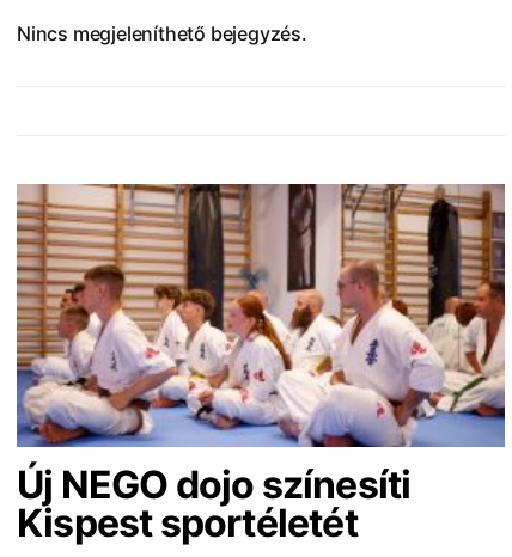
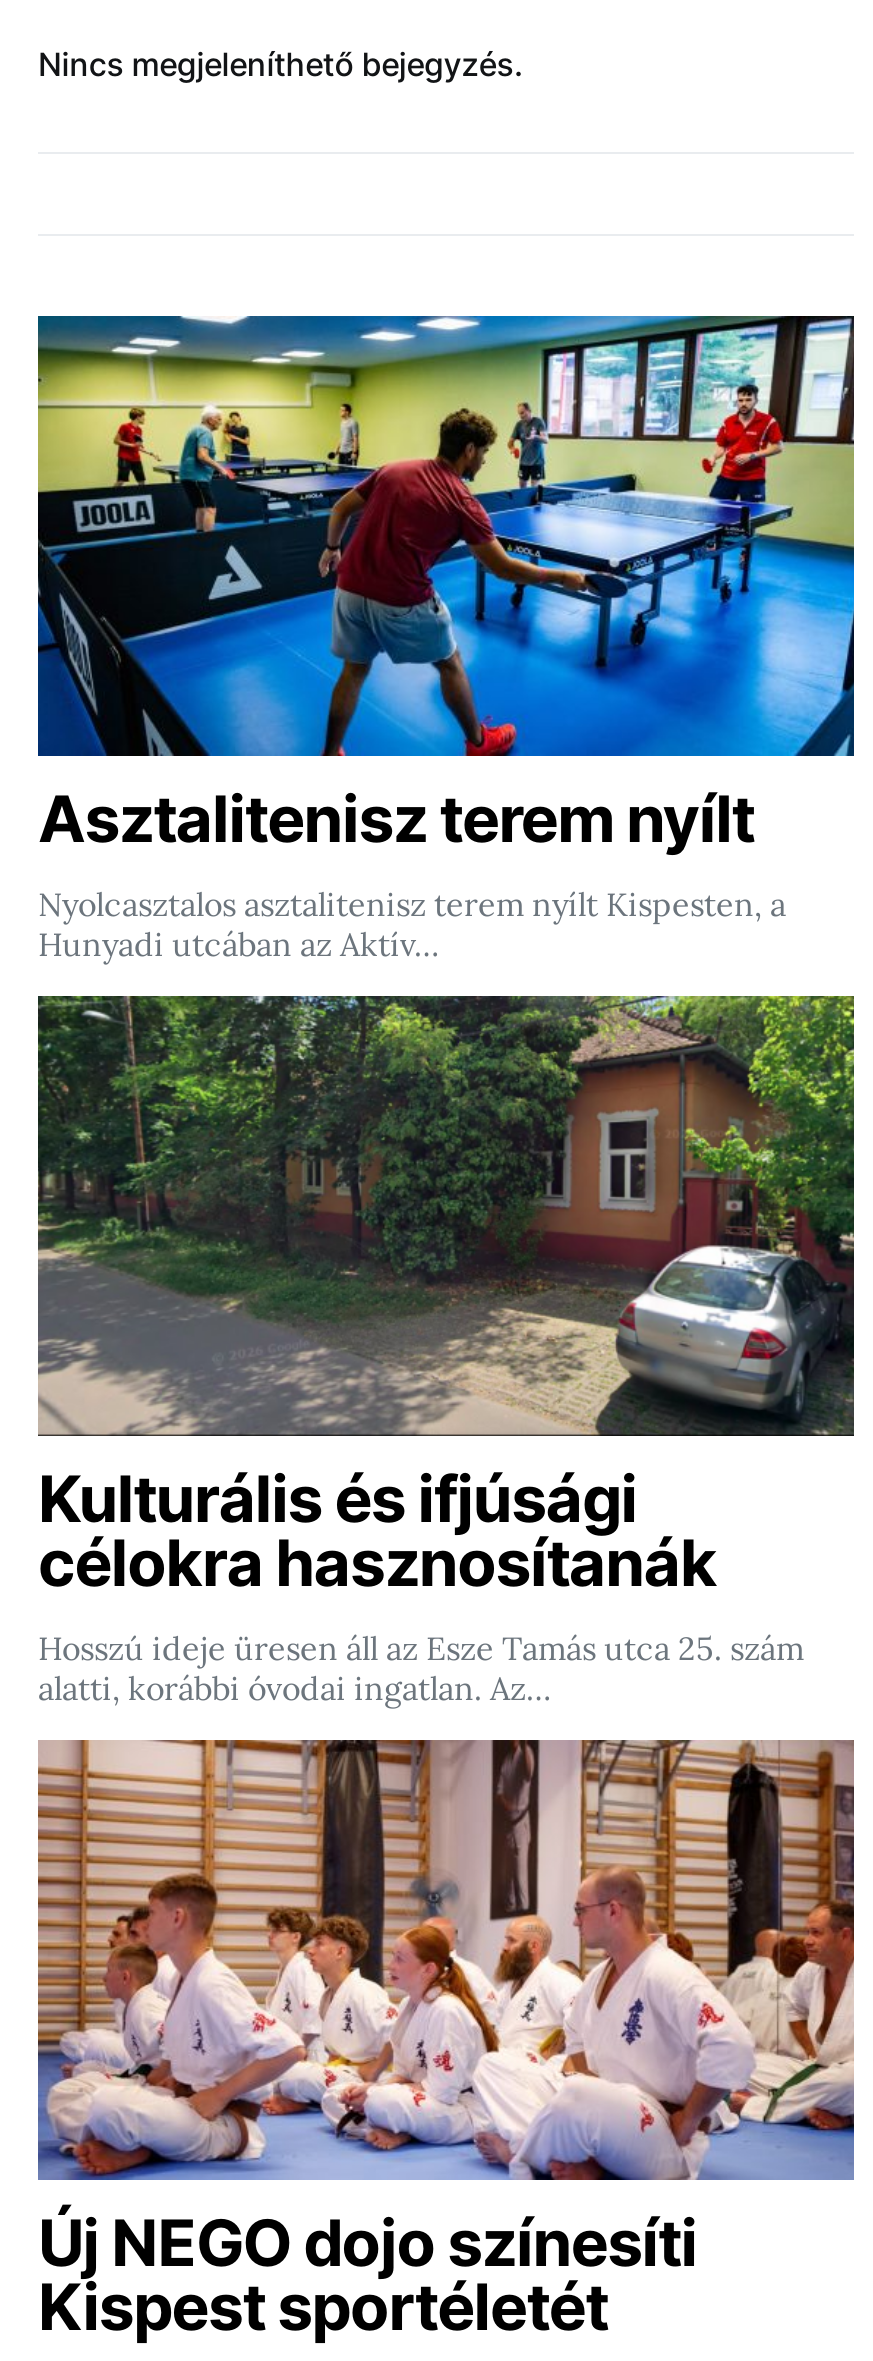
none -> [36,313,856,965] [image] | Asztalitenisz terem nyílt | Nyolcasztalos asztalitenisz terem nyílt Kispesten, a | Hunyadi utcában az Aktív…
none -> [36,993,856,1709] [image] | Kulturális és ifjúsági | célokra hasznosítanák | Hosszú ideje üresen áll az Esze Tamás utca 25. szám | alatti, korábbi óvodai ingatlan. Az…

